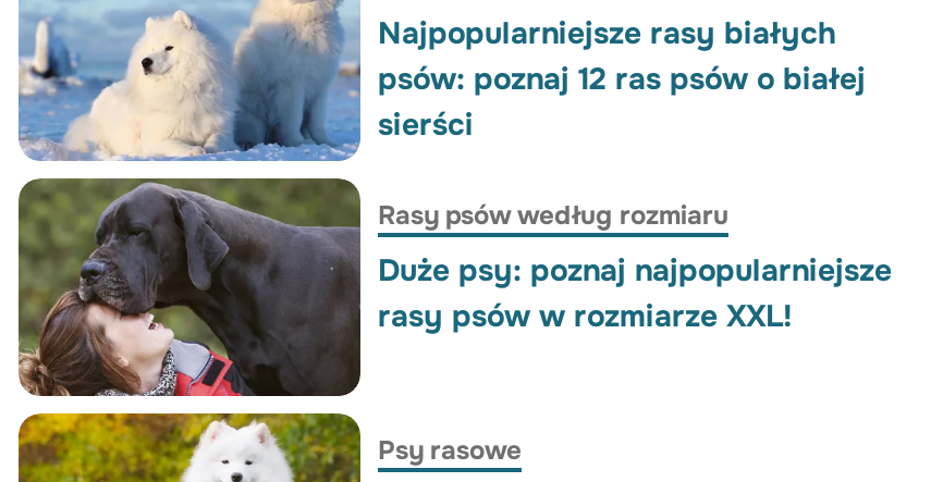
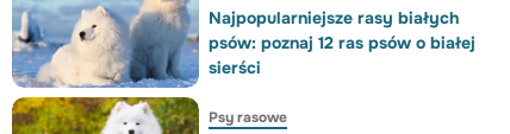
[19,176,892,398] [image] | Rasy psów według rozmiaru | Duże psy: poznaj najpopularniejsze | rasy psów w rozmiarze XXL! -> none

